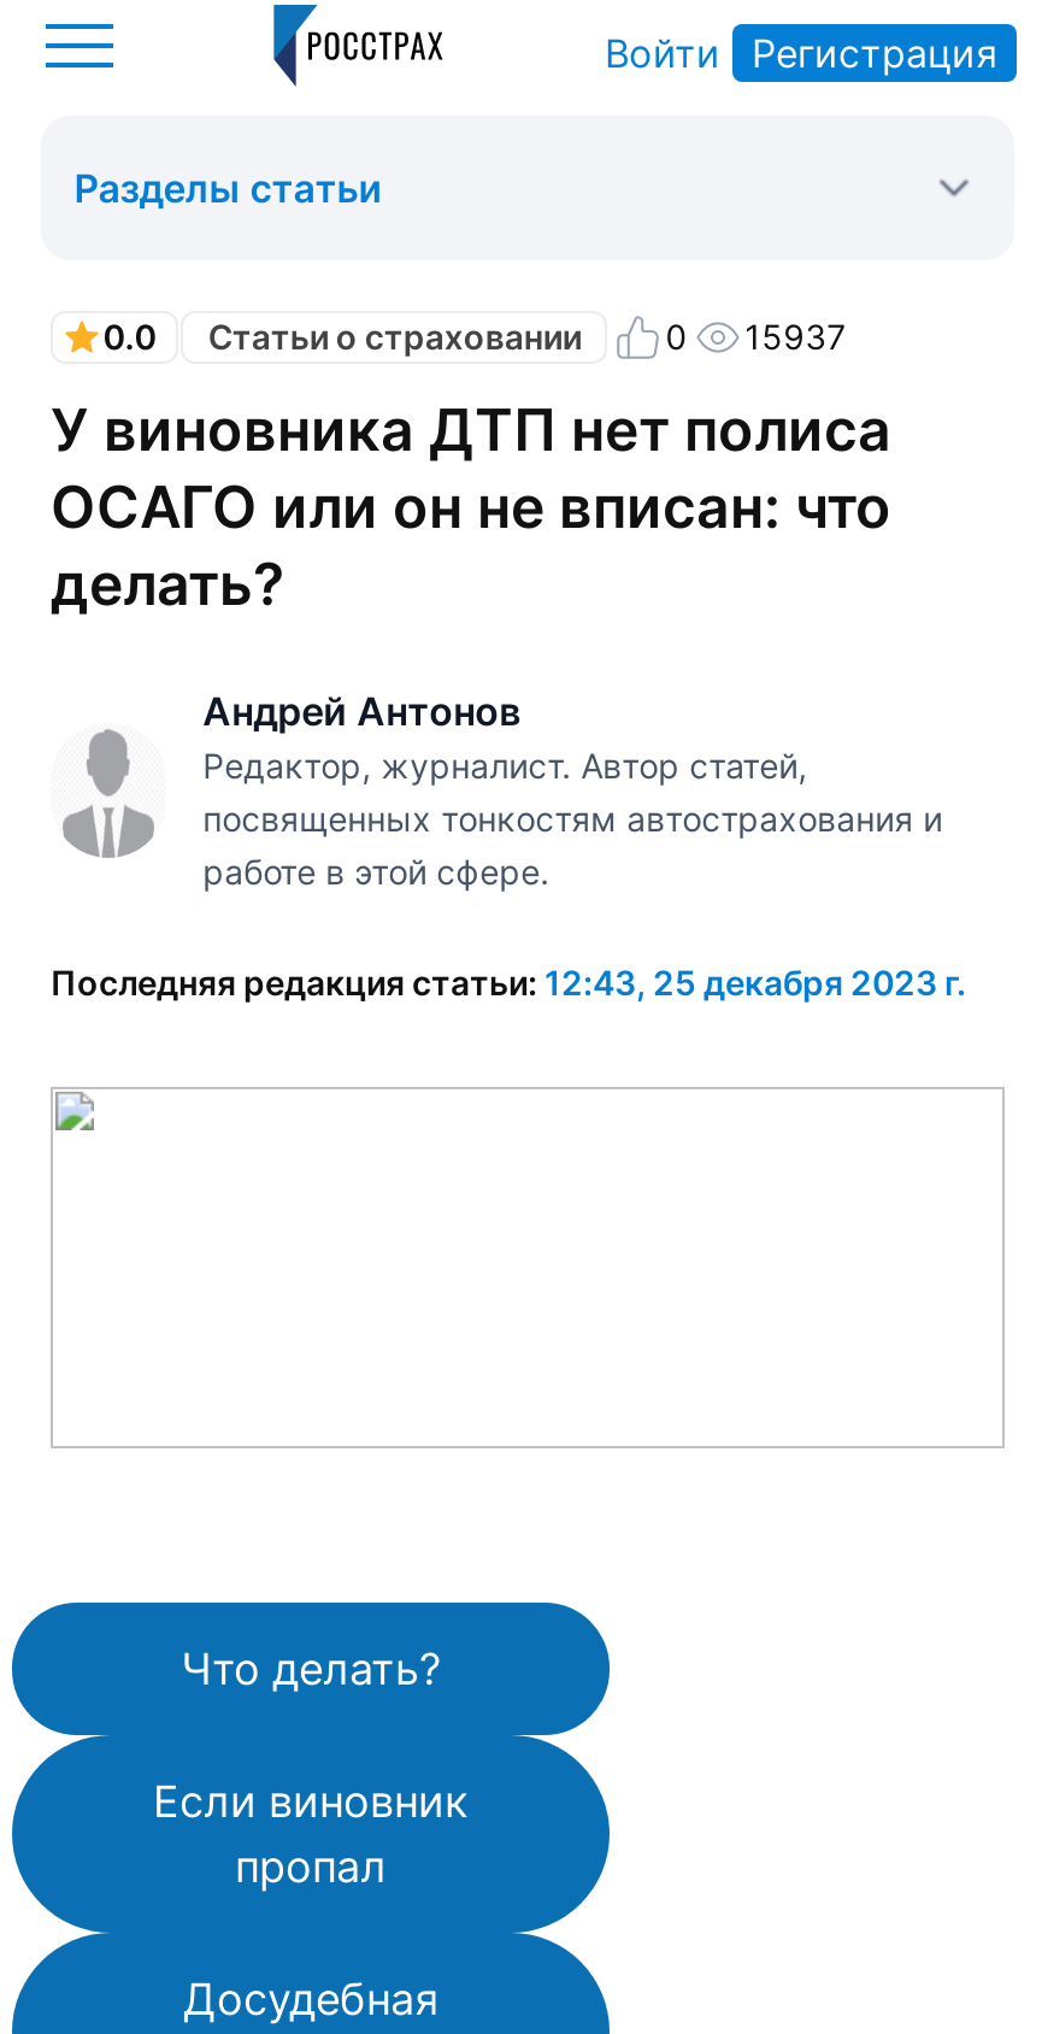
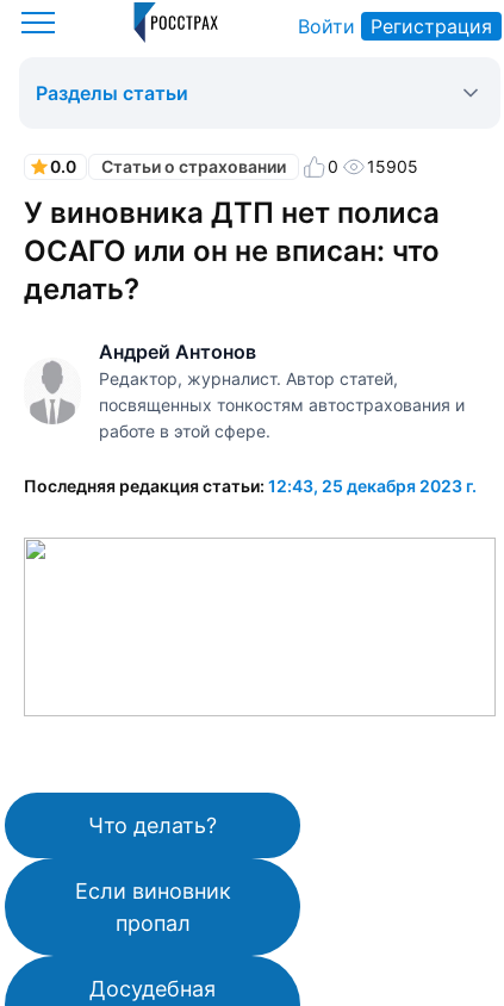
[665,315,846,356] 0 15937 -> [328,156,418,176] 0 15905

